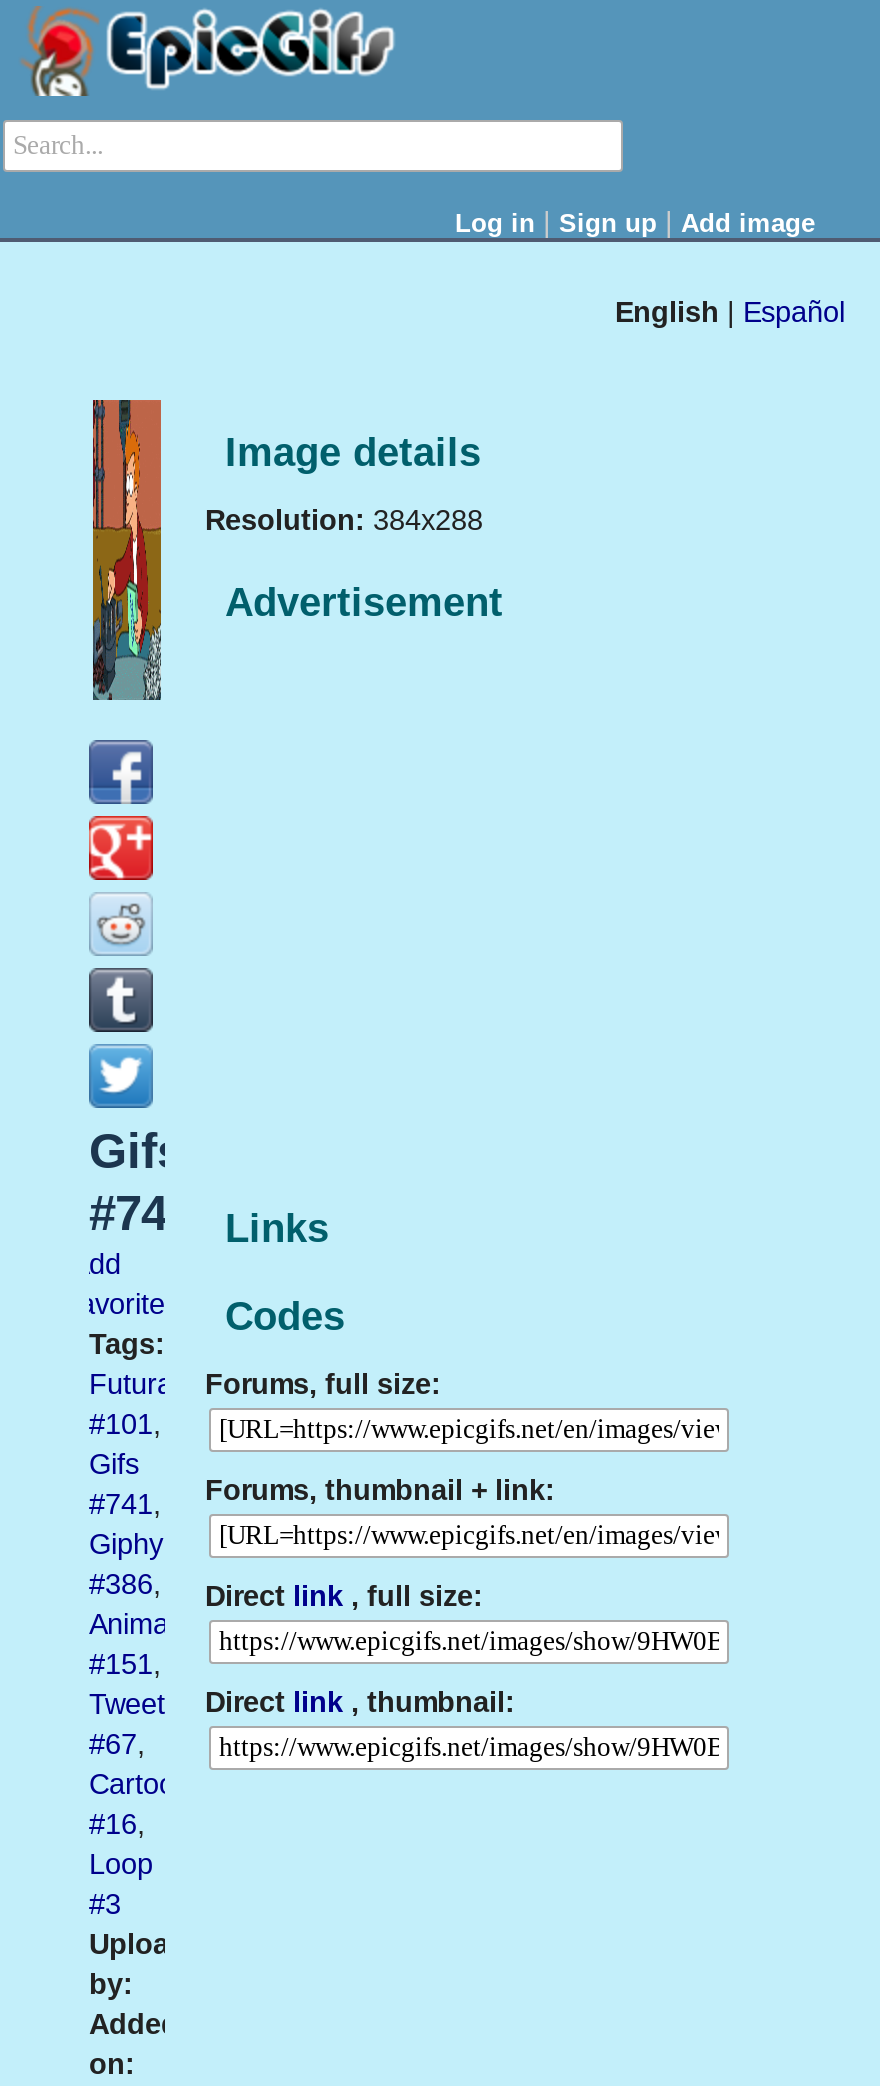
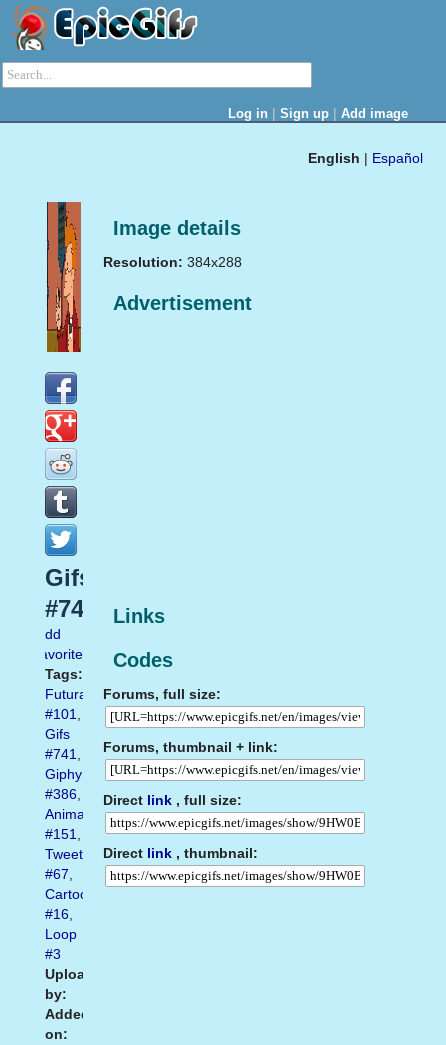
[91,400,163,702] [image] -> [46,202,82,353] [image]

